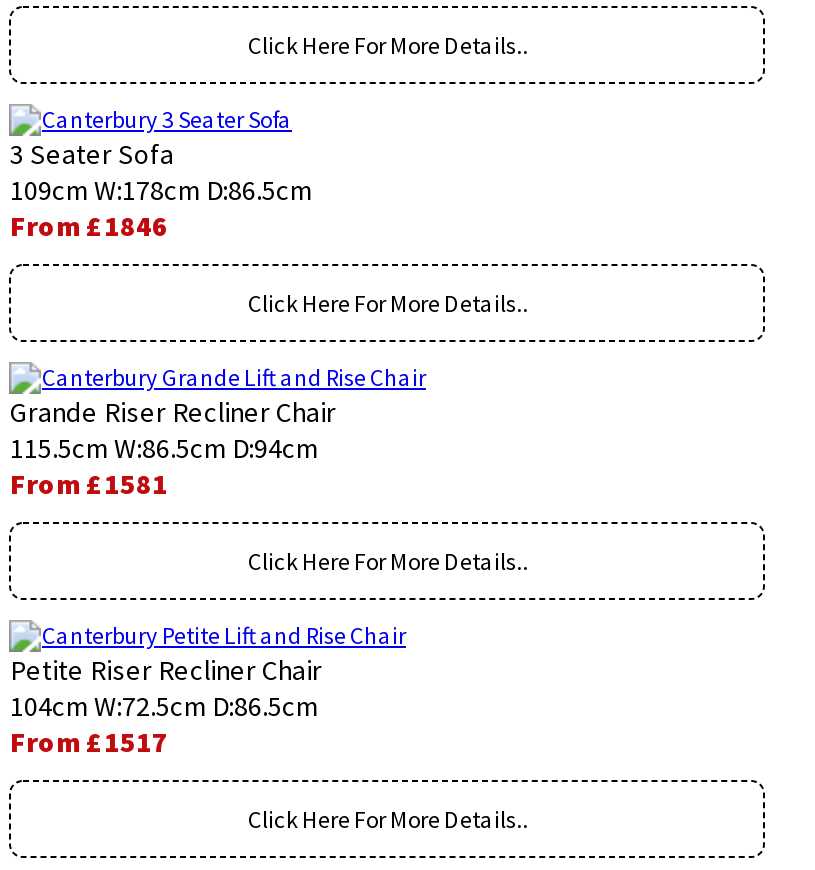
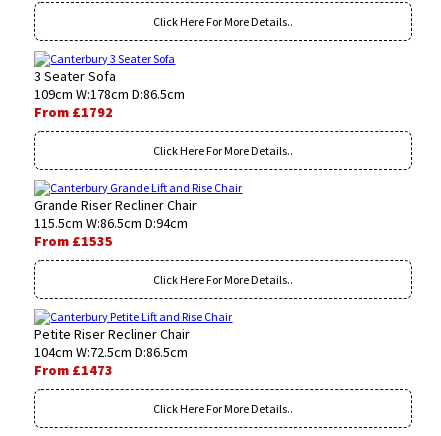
[10,208,168,244] From £1846 -> [34,103,113,121] From £1792
[10,466,168,502] From £1581 -> [34,232,113,250] From £1535
[10,724,168,760] From £1517 -> [34,361,113,379] From £1473

